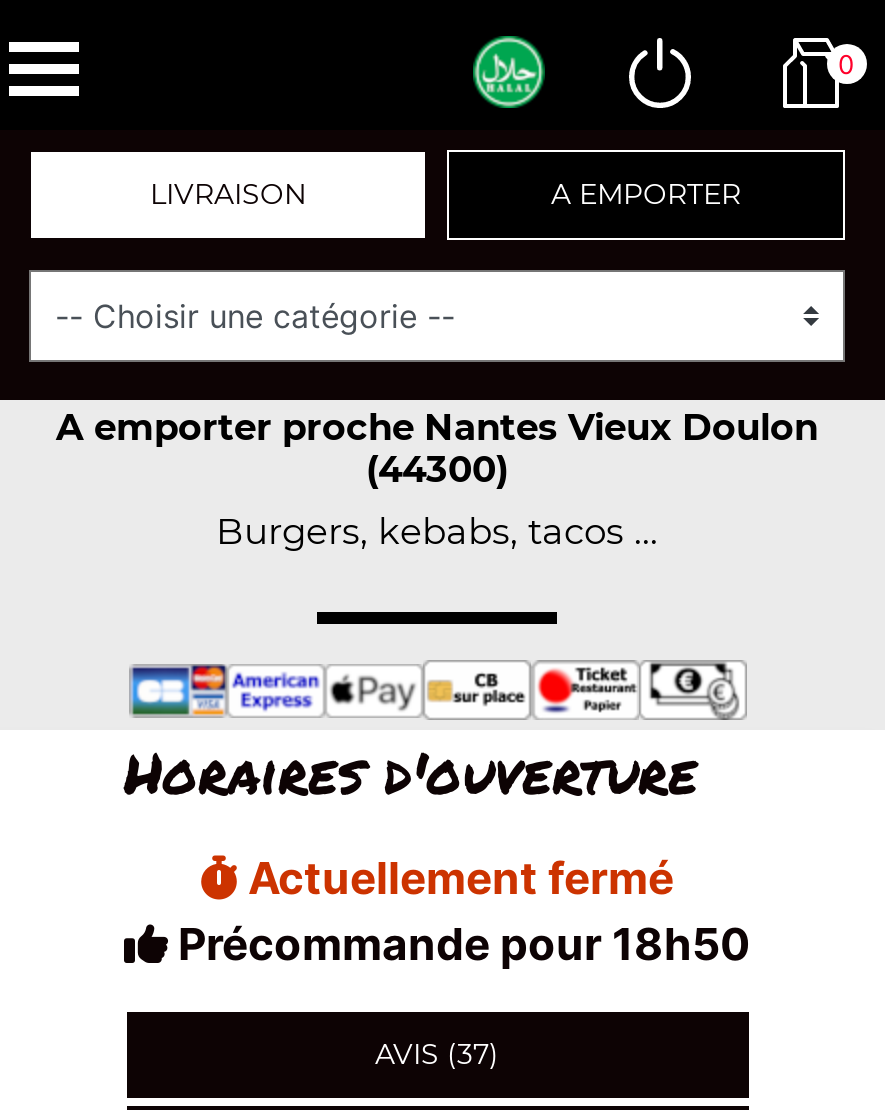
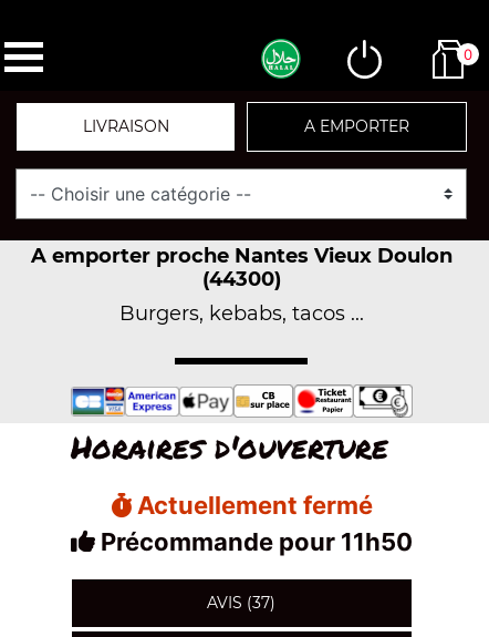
[168,918,750,970] Précommande pour 18h50 -> [95,527,412,556] Précommande pour 11h50

